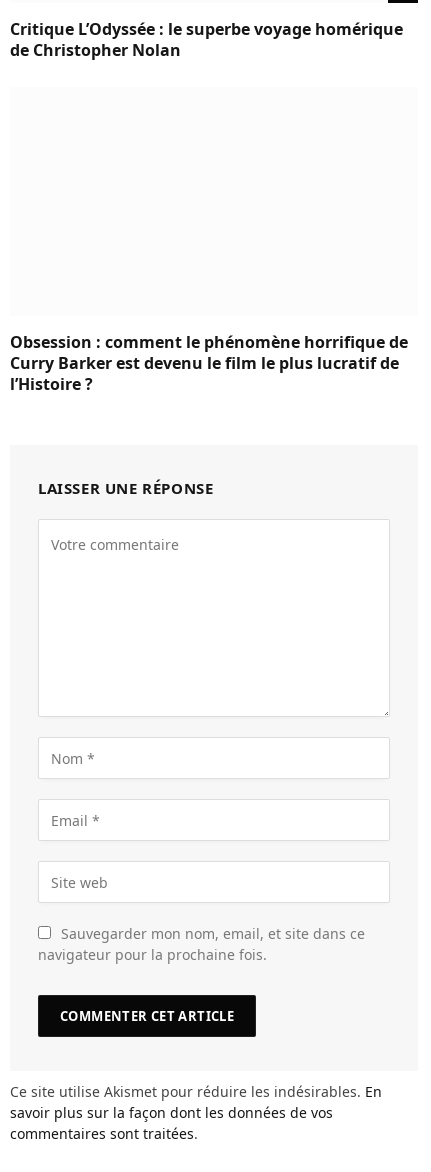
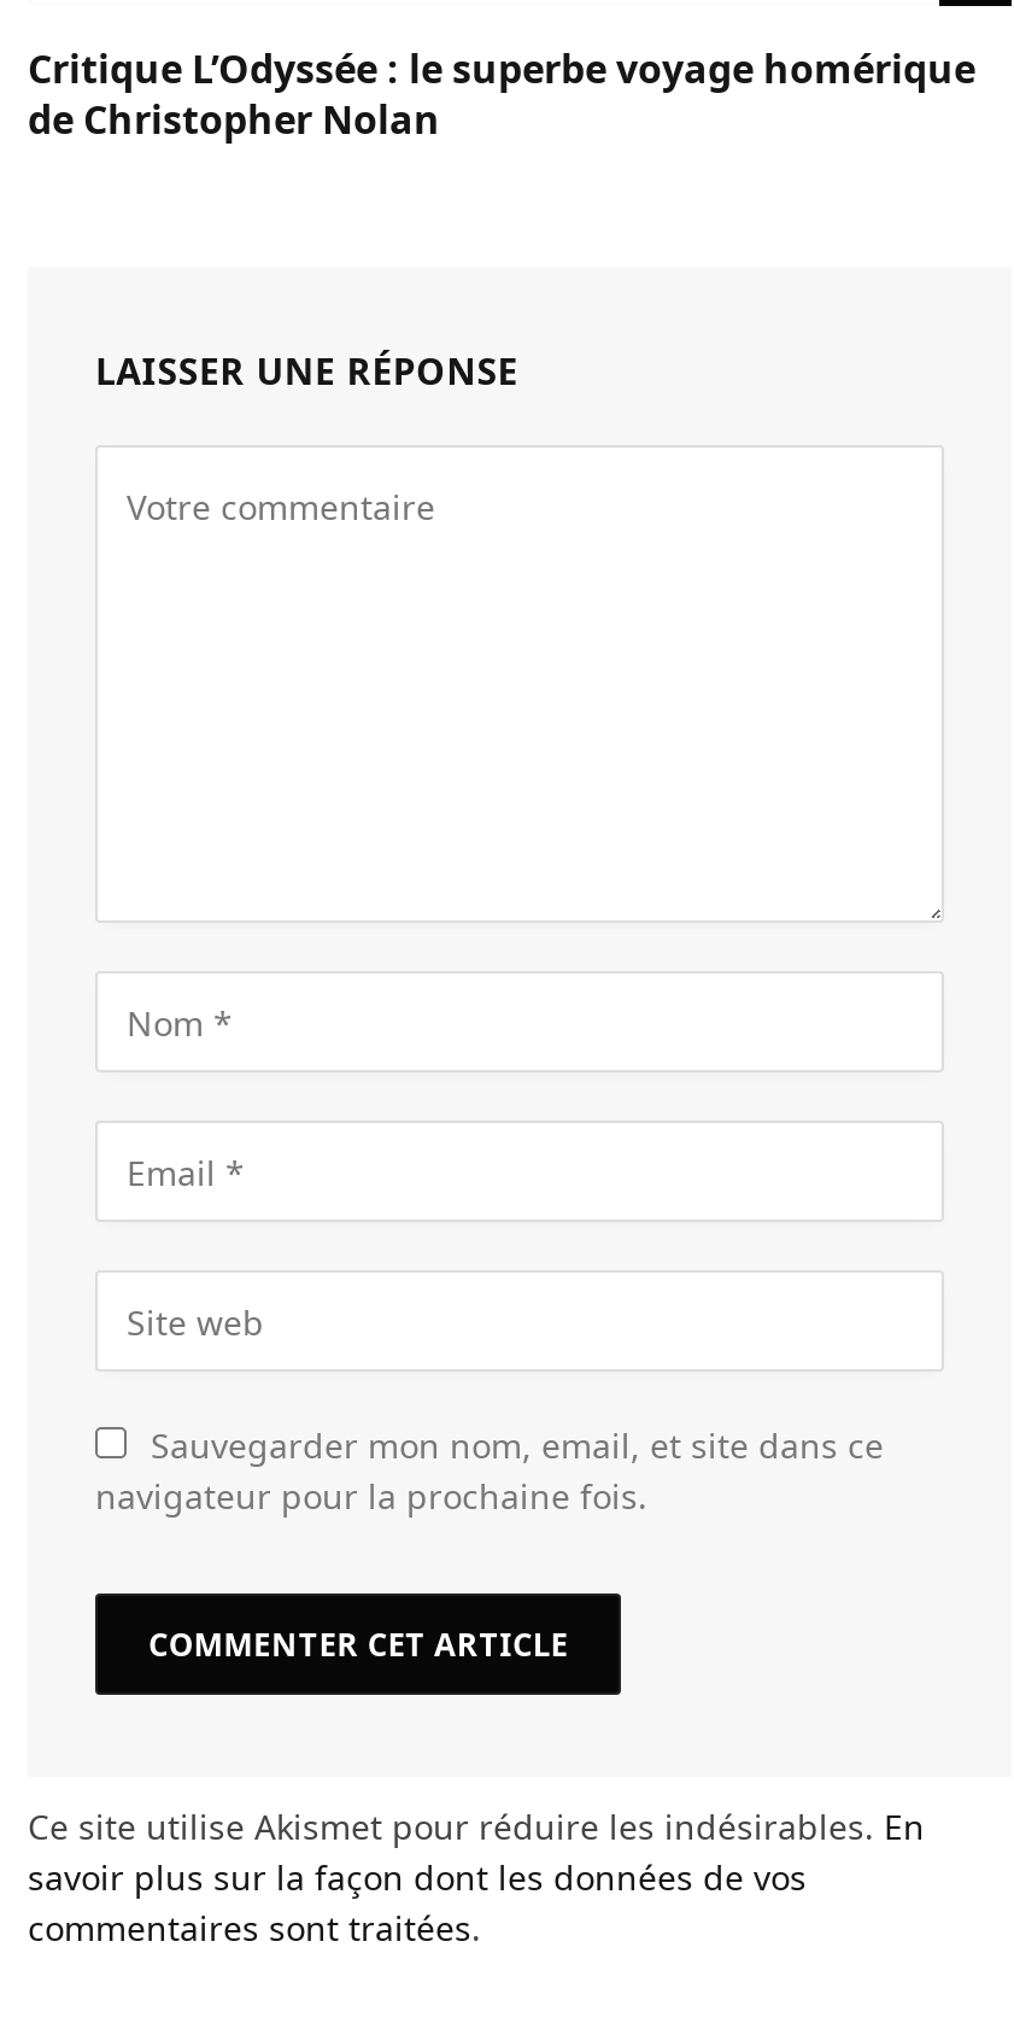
[10,331,408,395] Obsession : comment le phénomène horrifique de | Curry Barker est devenu le film le plus lucratif de | l’Histoire ? -> none

